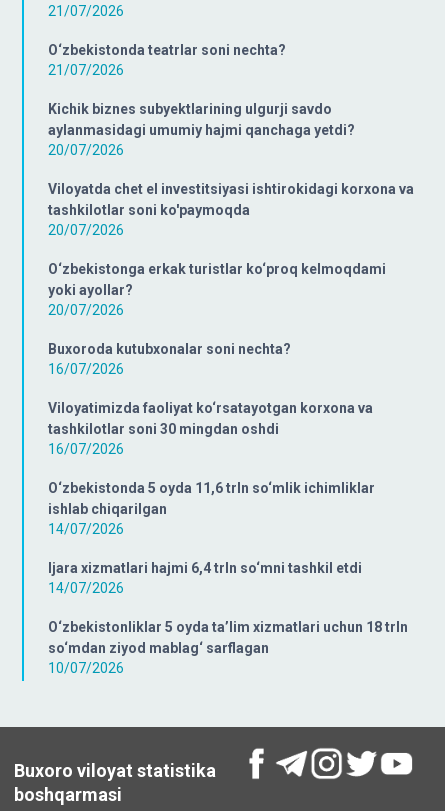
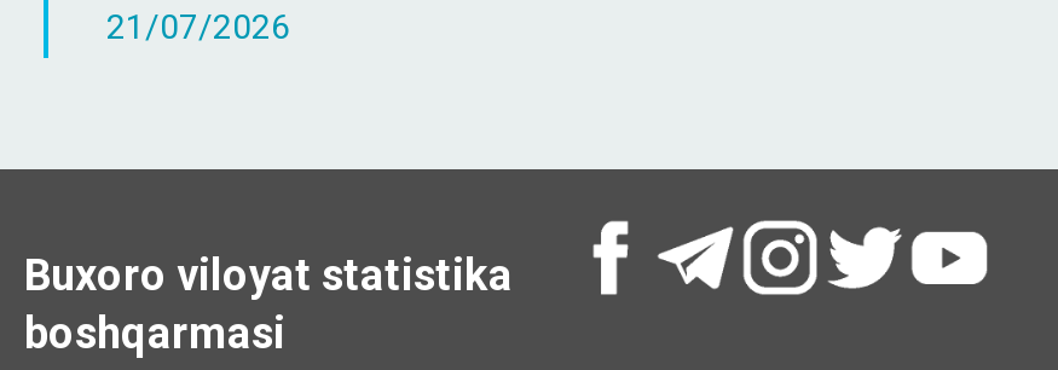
[48,42,414,676] O‘zbekistonda teatrlar soni nechta? | 21/07/2026 | Kichik biznes subyektlarining ulgurji savdo | aylanmasidagi umumiy hajmi qanchaga yetdi? | 20/07/2026 | Viloyatda chet el investitsiyasi ishtirokidagi korxona va | tashkilotlar soni ko'paymoqda | 20/07/2026 | O‘zbekistonga erkak turistlar ko‘proq kelmoqdami | yoki ayollar? | 20/07/2026 | Buxoroda kutubxonalar soni nechta? | 16/07/2026 | Viloyatimizda faoliyat ko‘rsatayotgan korxona va | tashkilotlar soni 30 mingdan oshdi | 16/07/2026 | O‘zbekistonda 5 oyda 11,6 trln so‘mlik ichimliklar | ishlab chiqarilgan | 14/07/2026 | Ijara xizmatlari hajmi 6,4 trln so‘mni tashkil etdi | 14/07/2026 | O‘zbekistonliklar 5 oyda ta’lim xizmatlari uchun 18 trln | so‘mdan ziyod mablag‘ sarflagan | 10/07/2026 -> none

